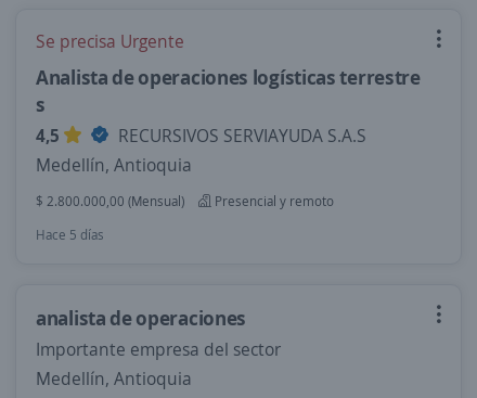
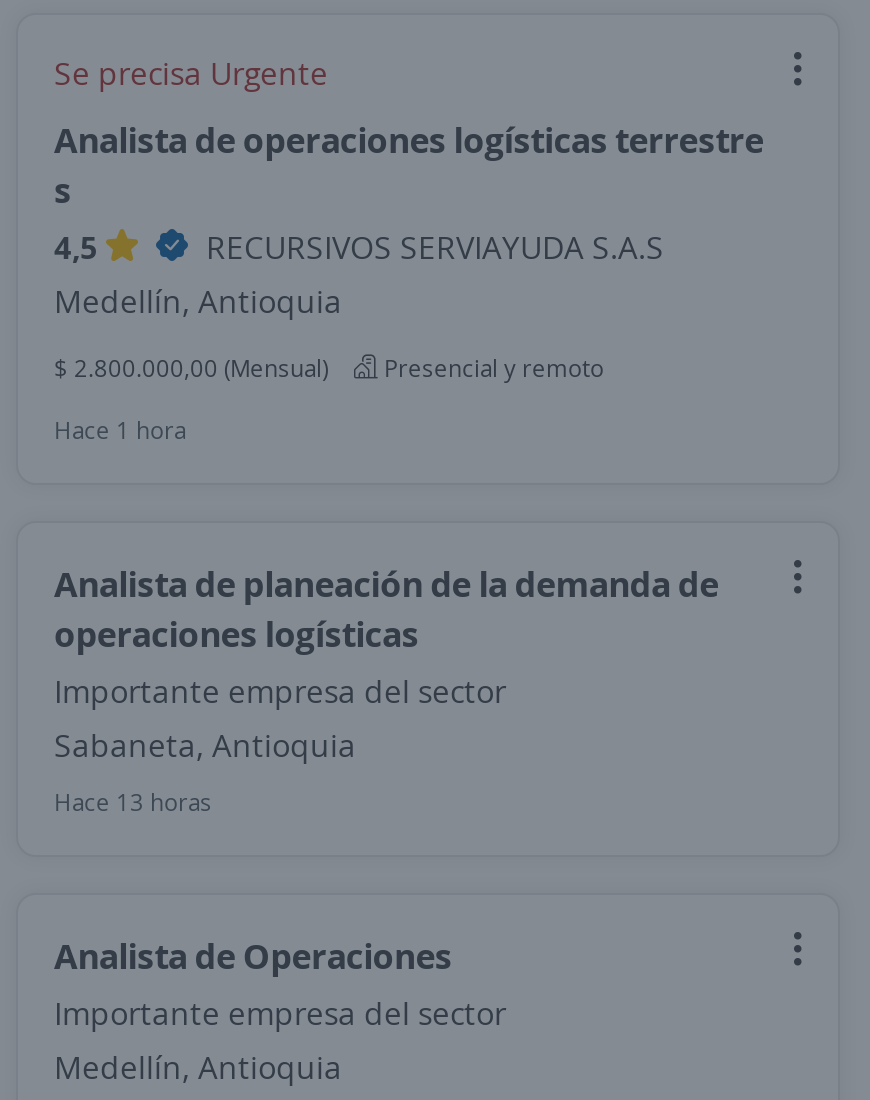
[36,226,246,331] Hace 5 días | analista de operaciones -> [54,413,719,979] Hace 1 hora | Analista de planeación de la demanda de | operaciones logísticas | Importante empresa del sector | Sabaneta, Antioquia | Hace 13 horas | Analista de Operaciones

